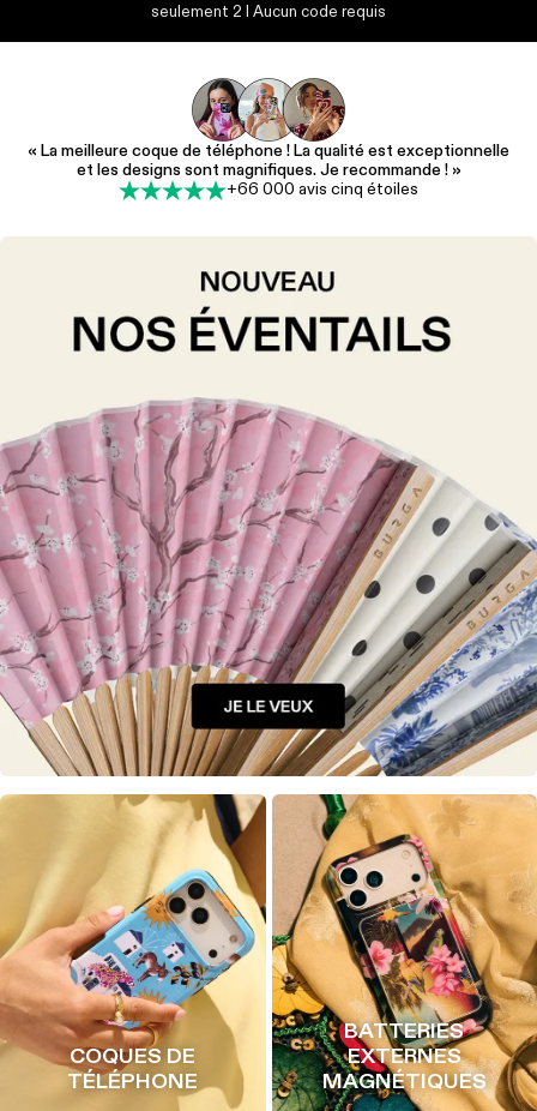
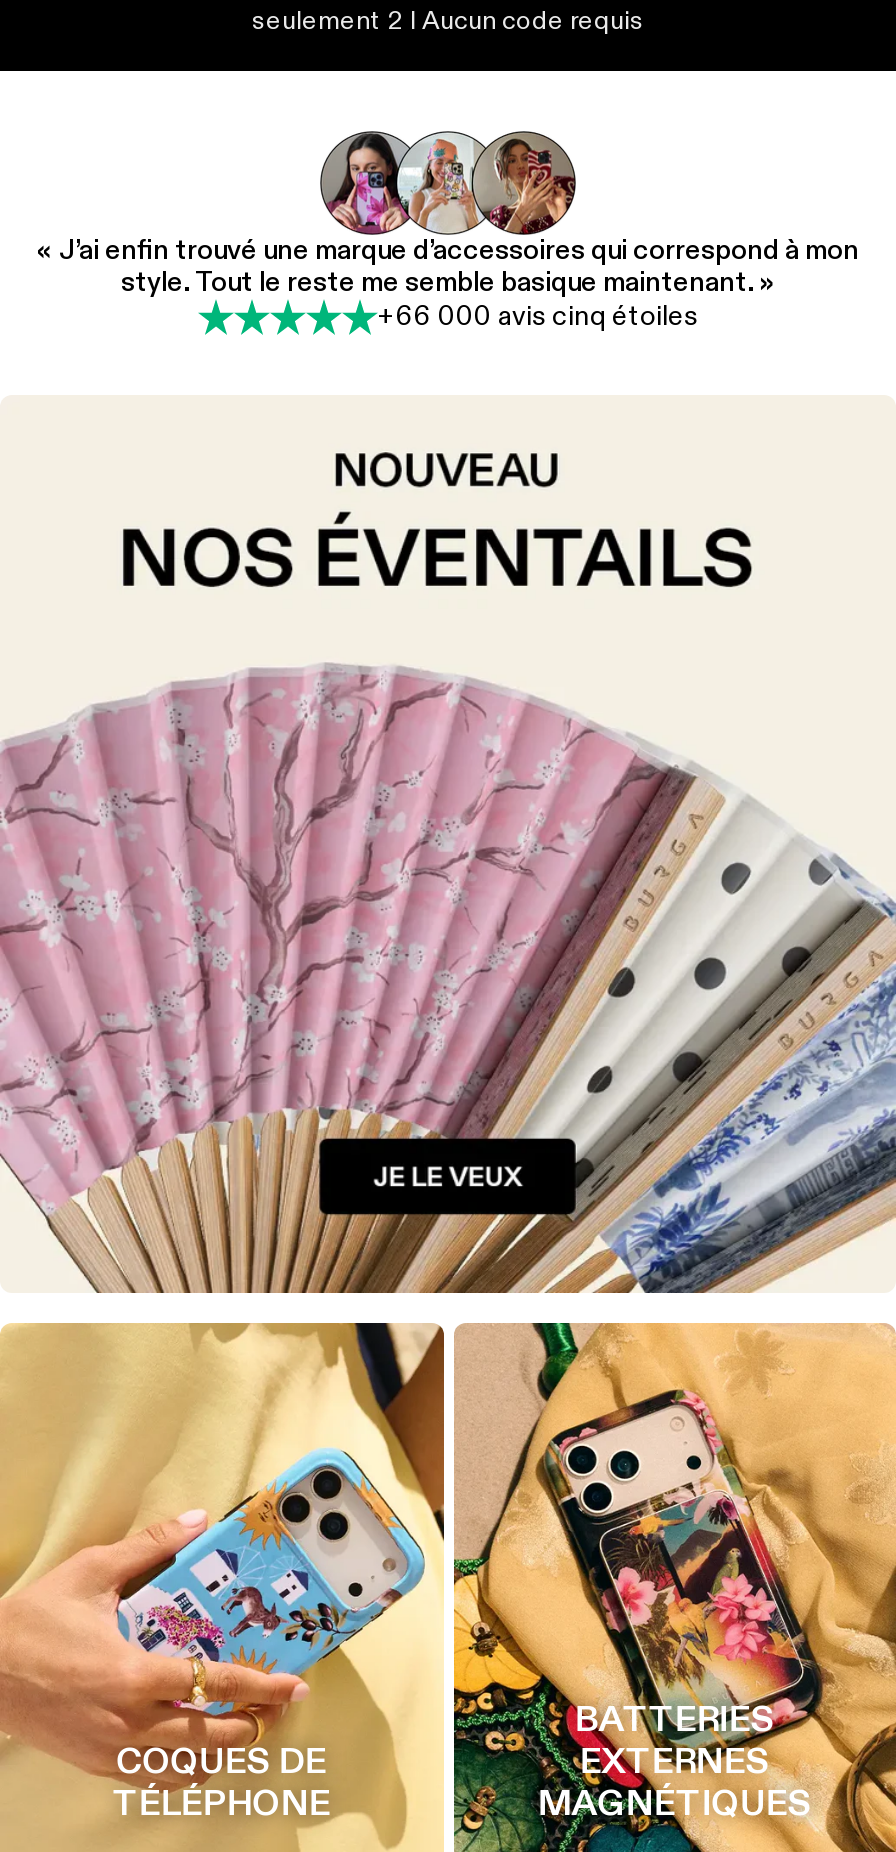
[28,143,509,179] « La meilleure coque de téléphone ! La qualité est exceptionnelle | et les designs sont magnifiques. Je recommande ! » -> [37,238,859,298] « J’ai enfin trouvé une marque d’accessoires qui correspond à mon | style. Tout le reste me semble basique maintenant. »

